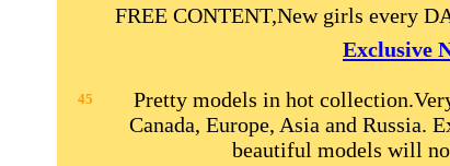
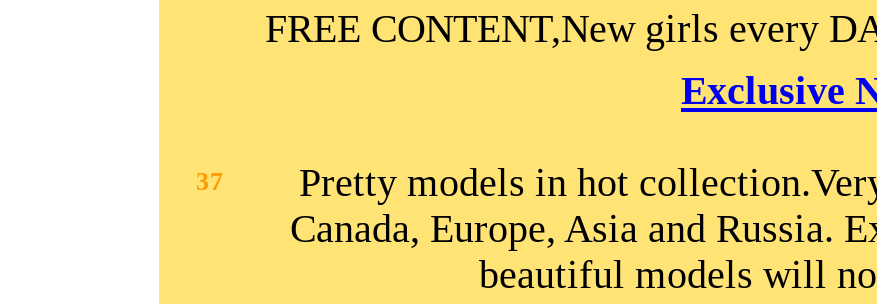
[77,91,93,107] 45 -> [196,166,224,196] 37

